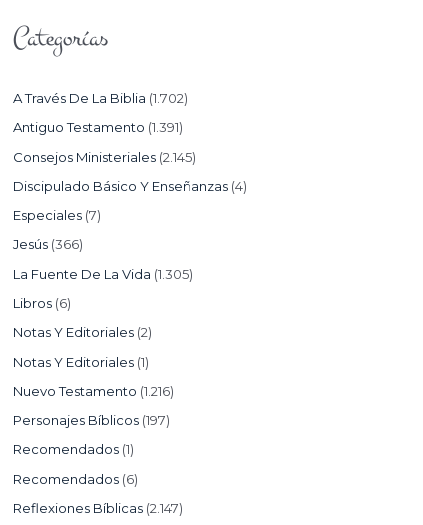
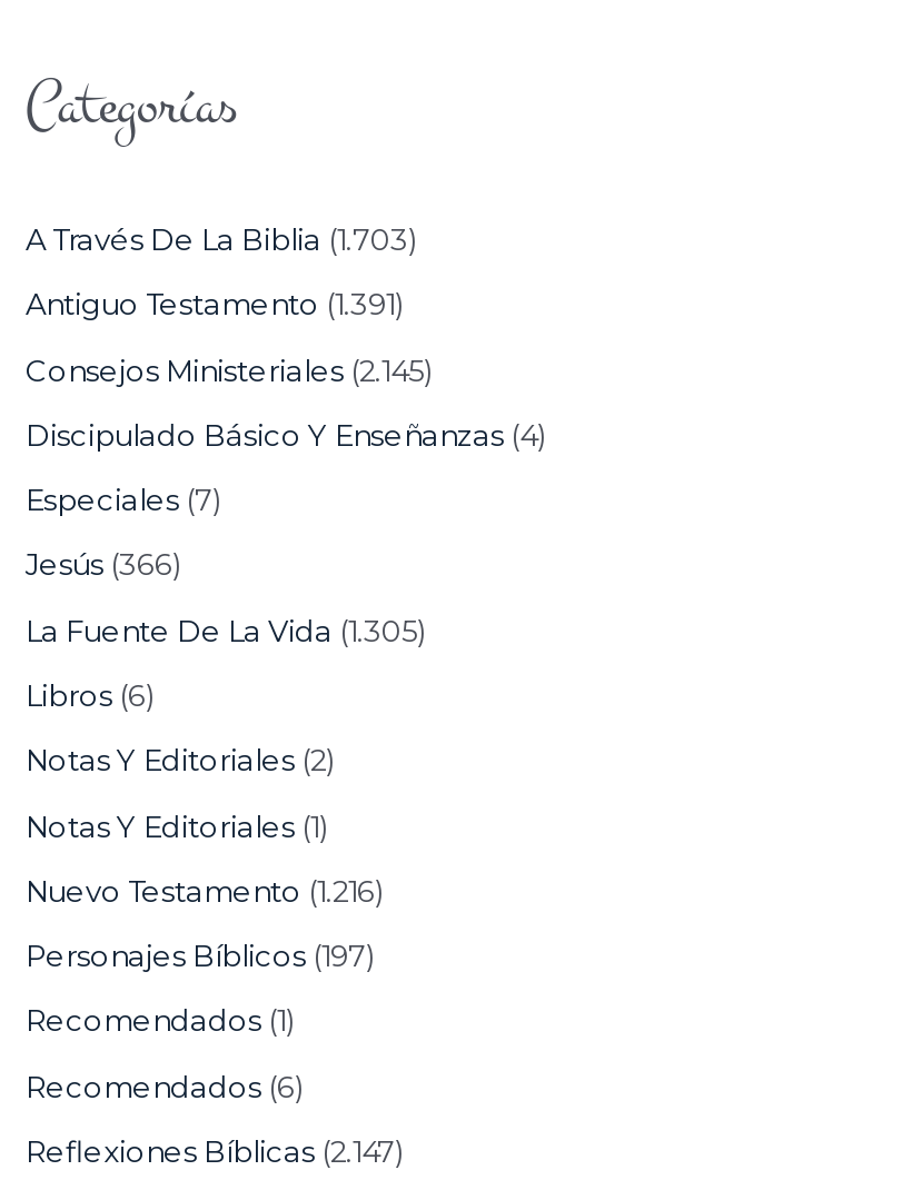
[13,90,188,106] A Través De La Biblia (1.702) -> [26,221,417,257] A Través De La Biblia (1.703)

